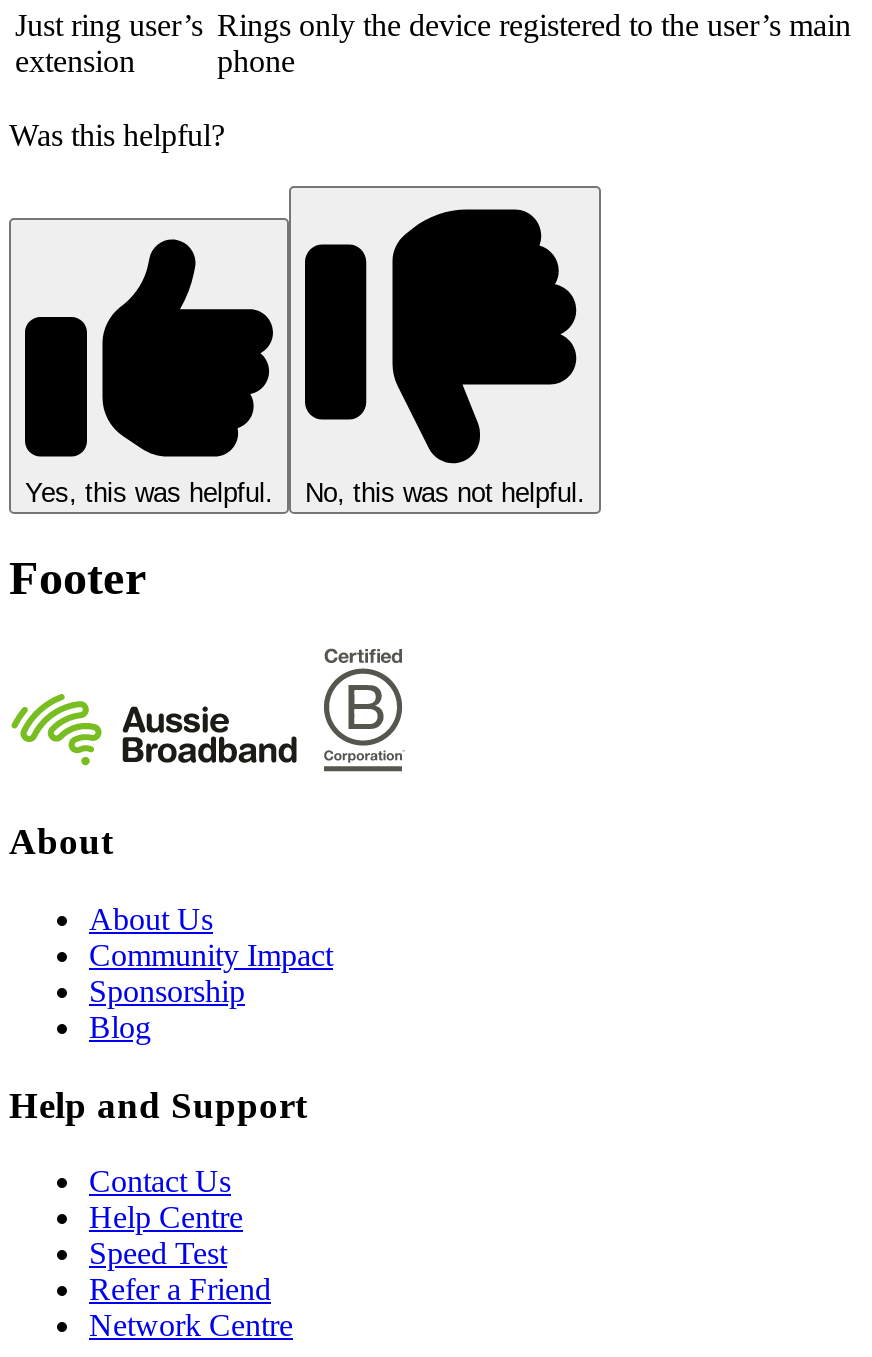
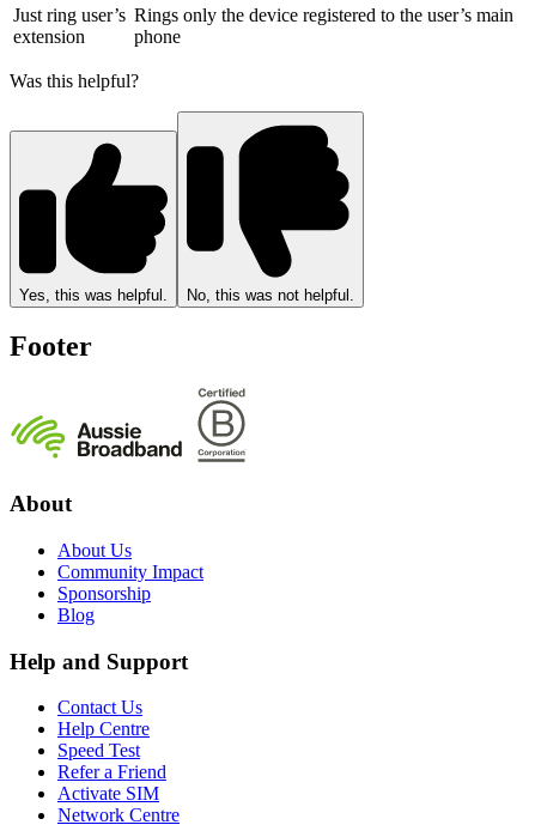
none -> [57,783,159,804] Activate SIM

